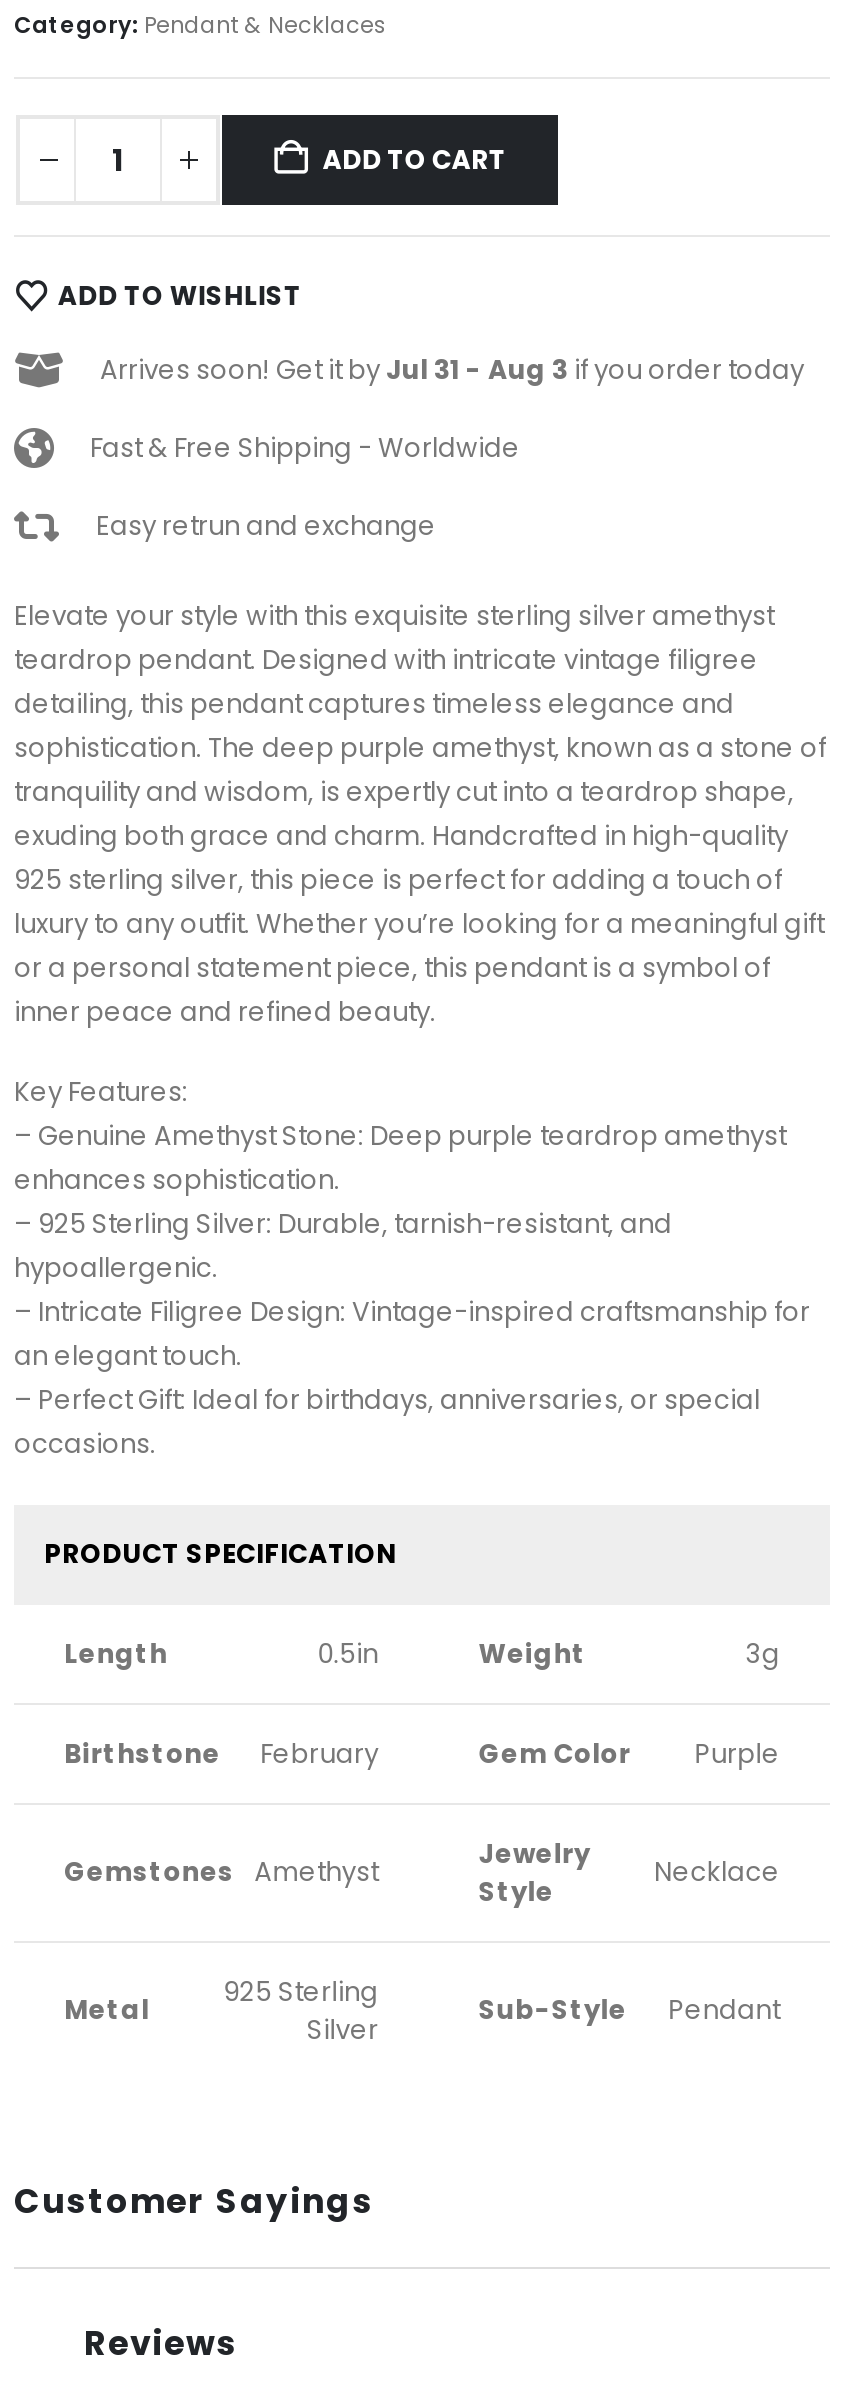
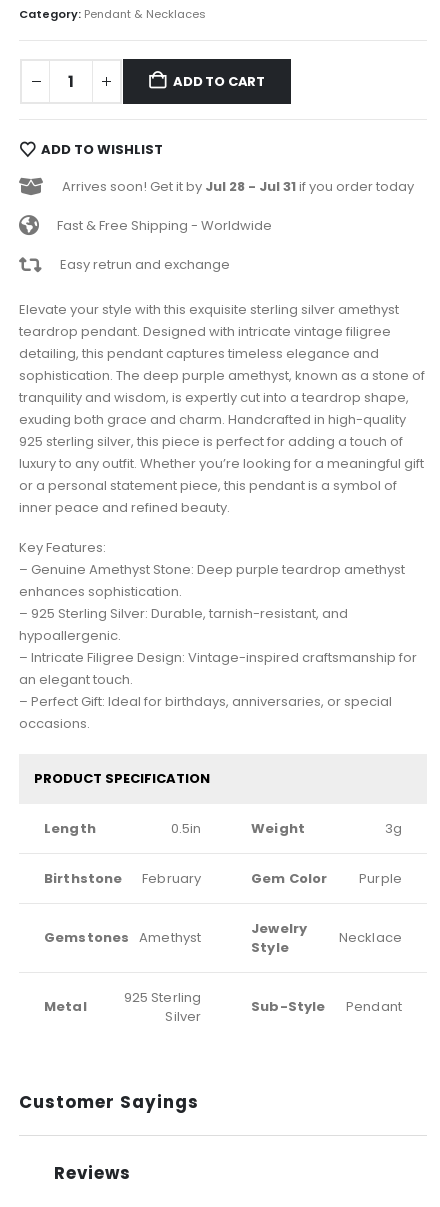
[100,351,804,389] Arrives soon! Get it by Jul 31 - Aug 3 if you order today -> [62,177,414,196] Arrives soon! Get it by Jul 28 - Jul 31 if you order today

